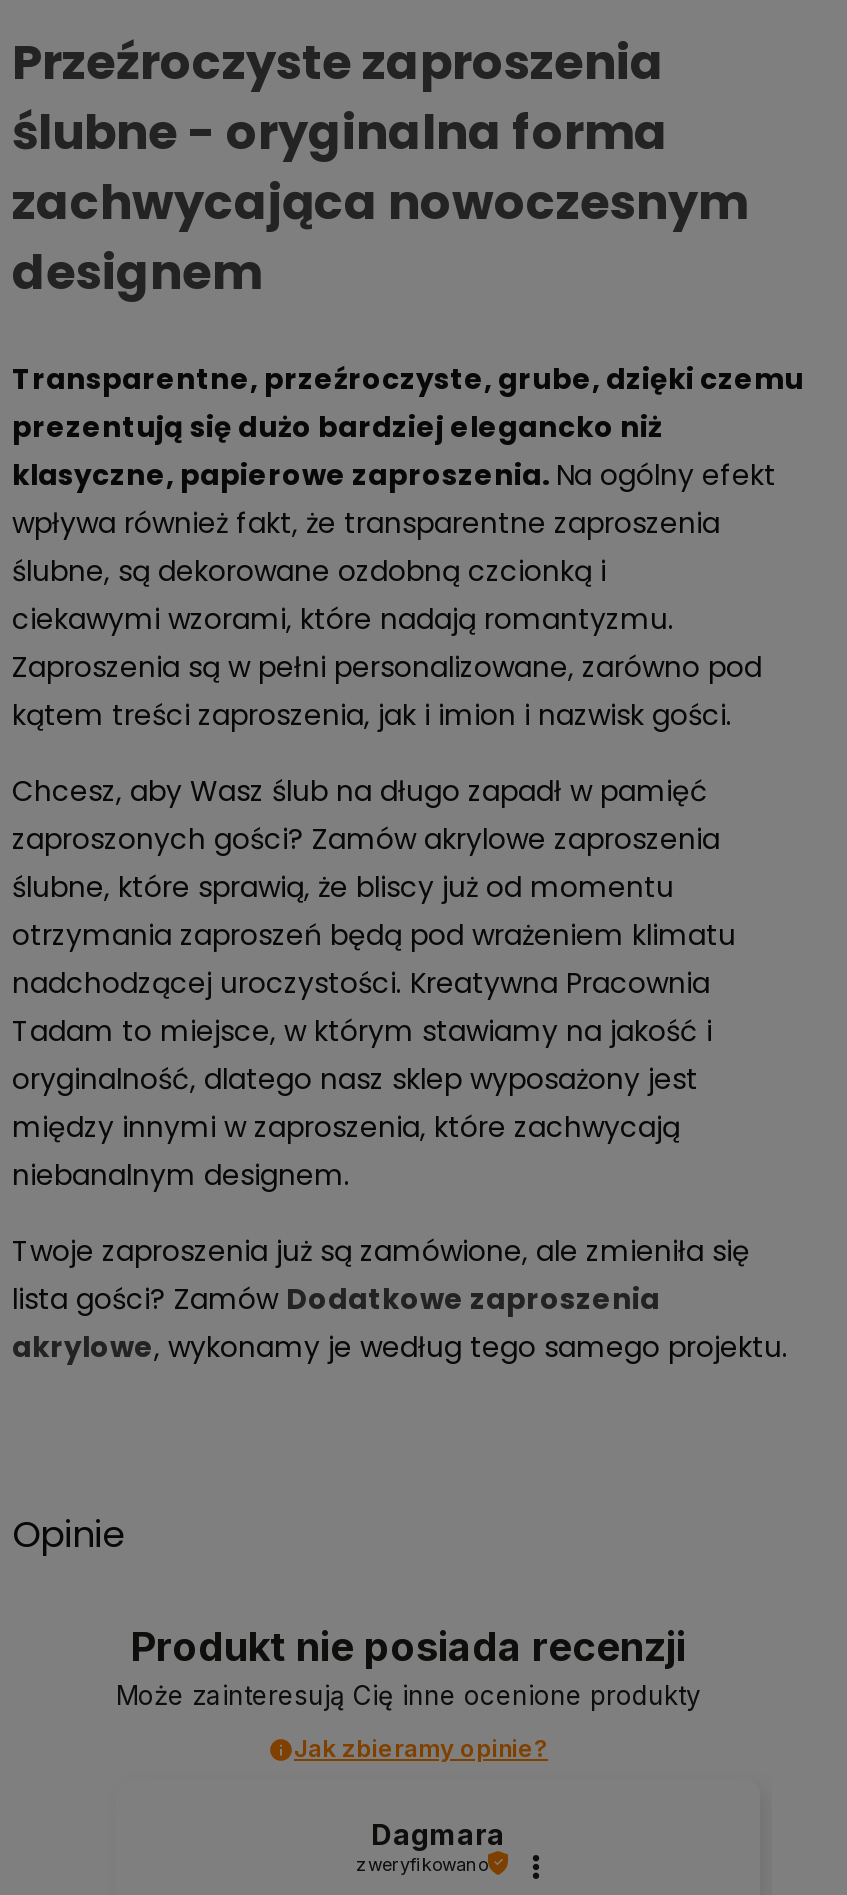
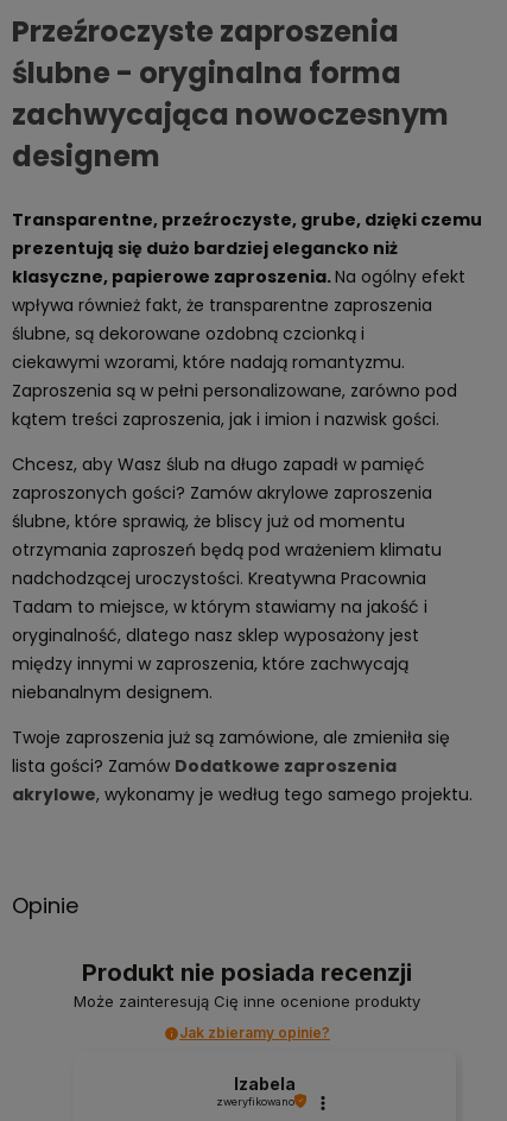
[371,1816,505,1850] Dagmara -> [234,1073,296,1093] Izabela

